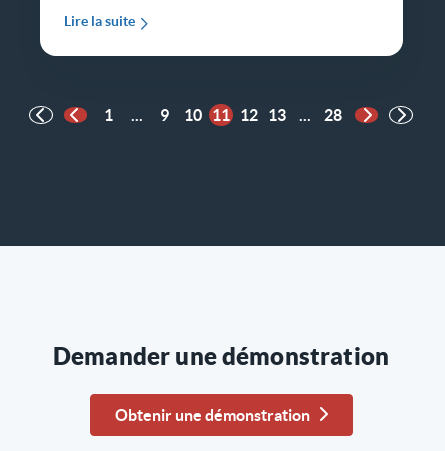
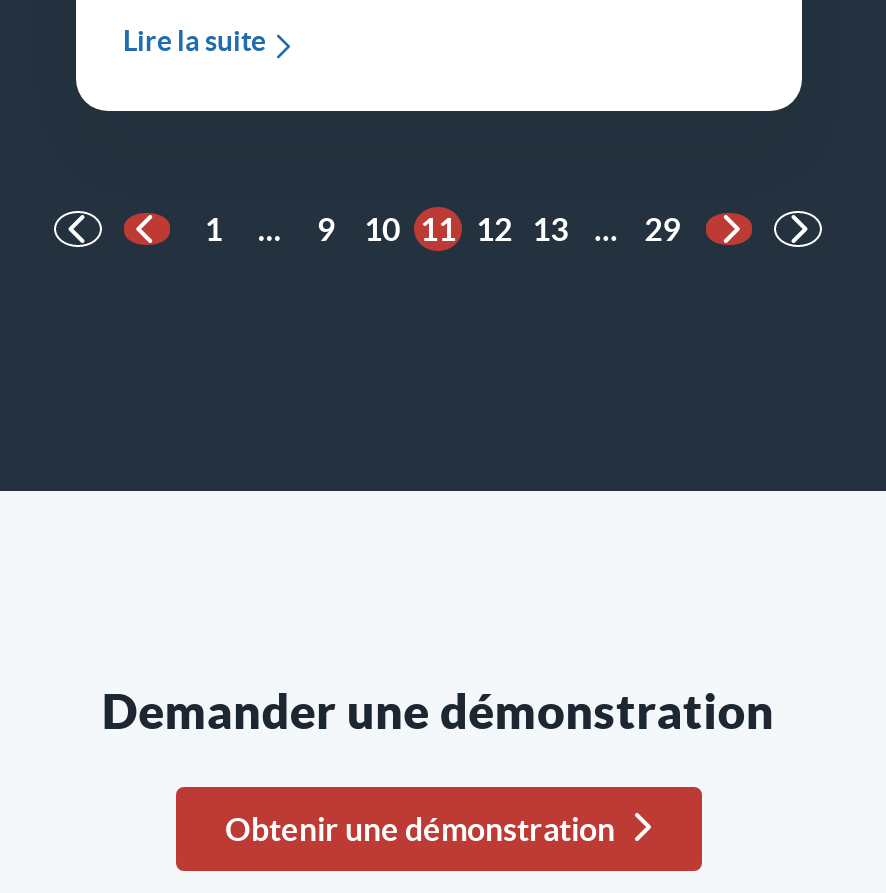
[324,106,342,124] 28 -> [644,211,680,247] 29

